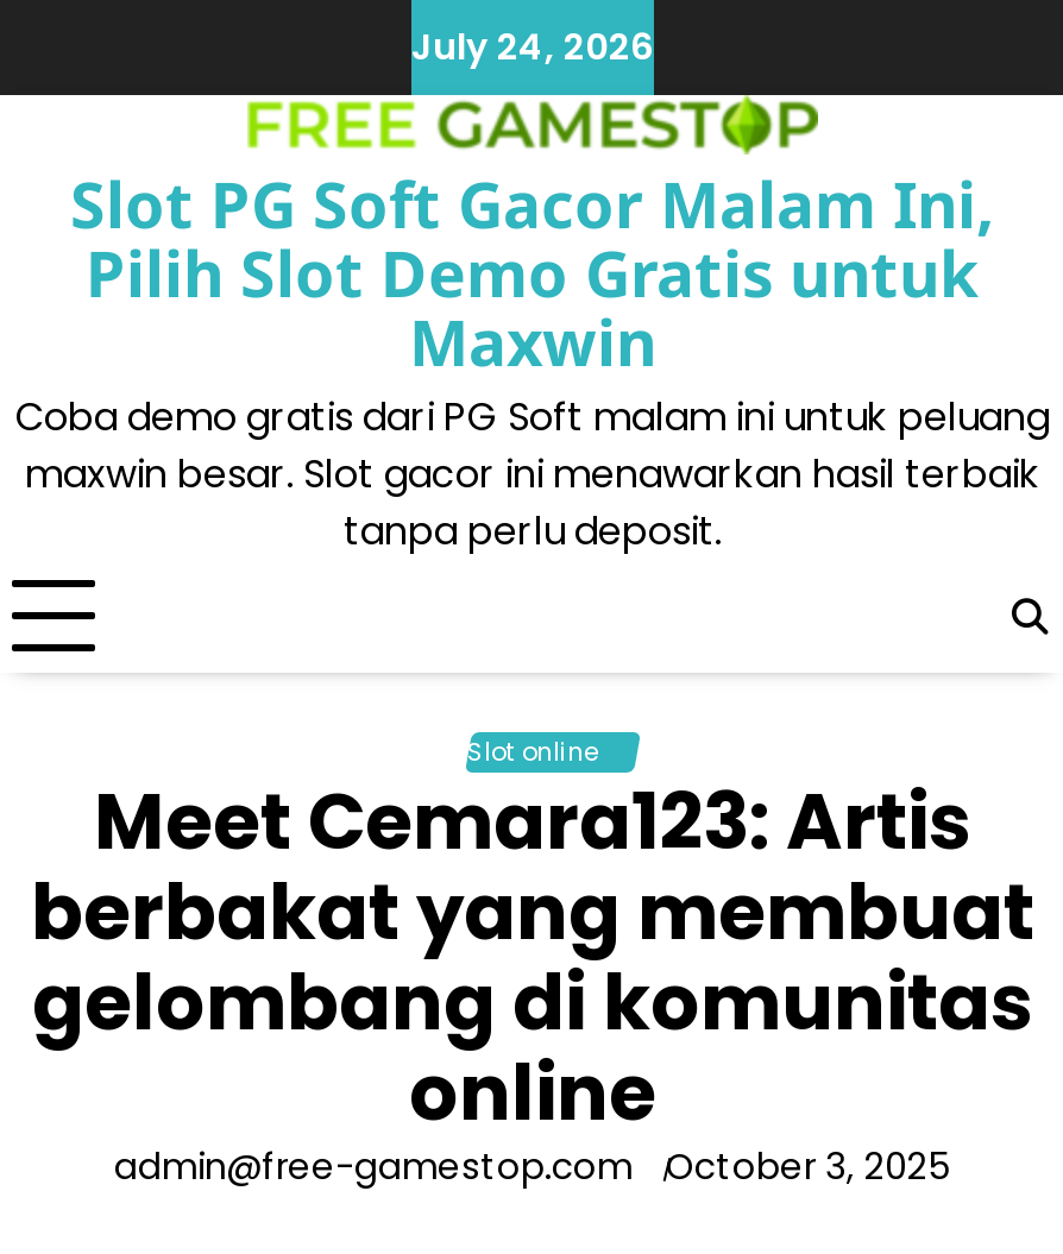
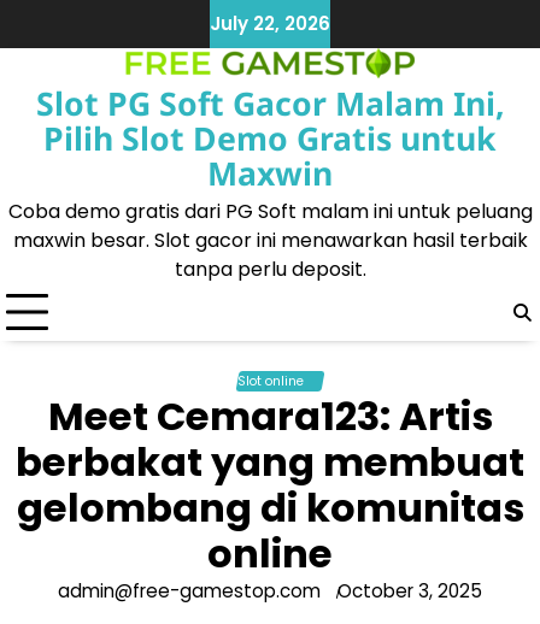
[411,21,654,71] July 24, 2026 -> [210,11,330,36] July 22, 2026

